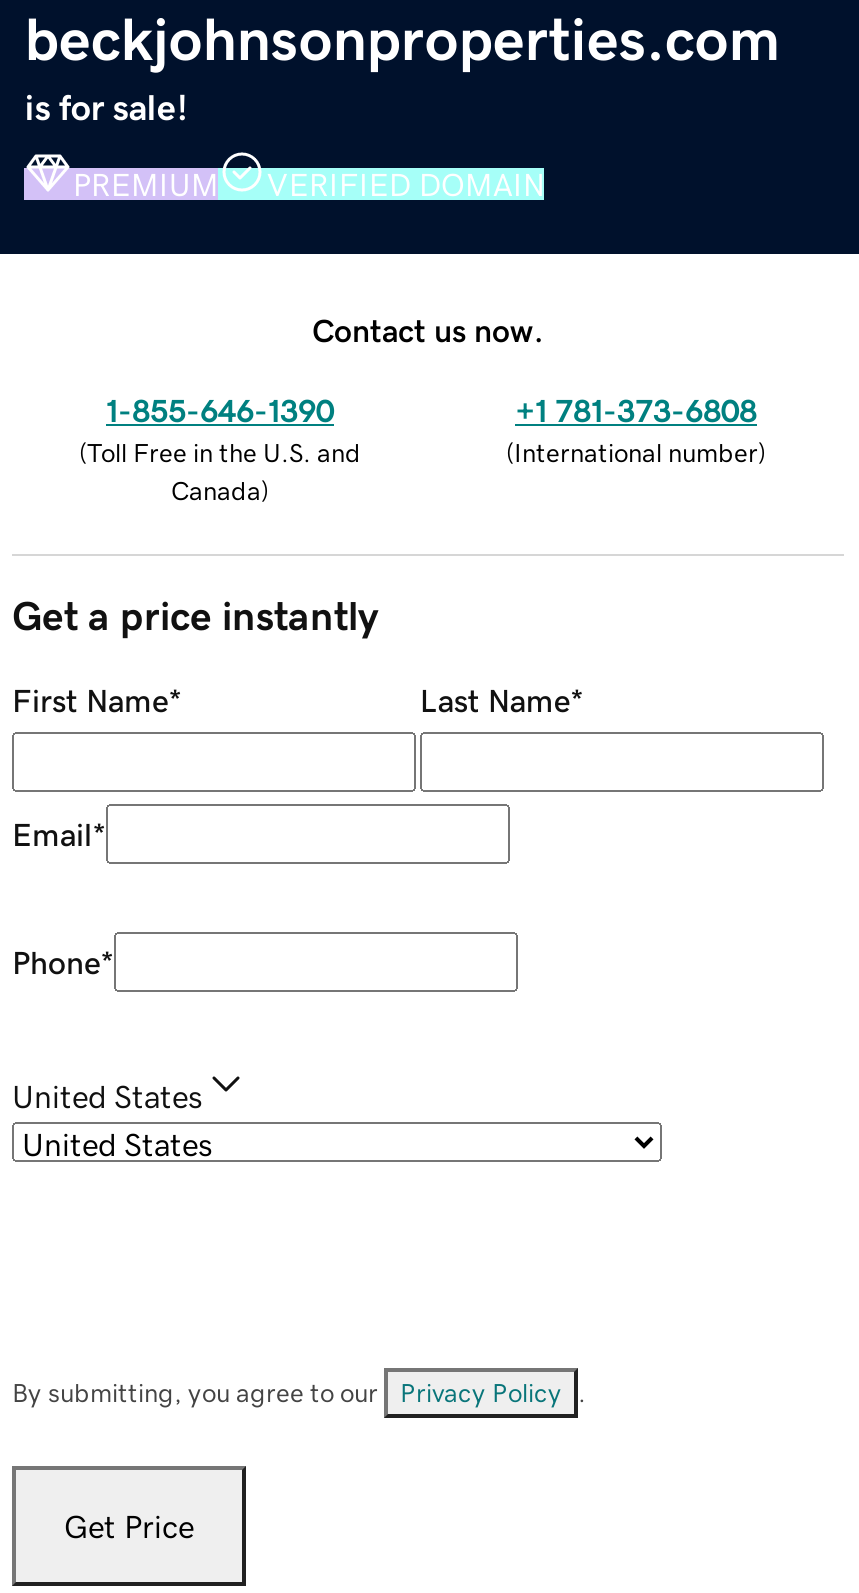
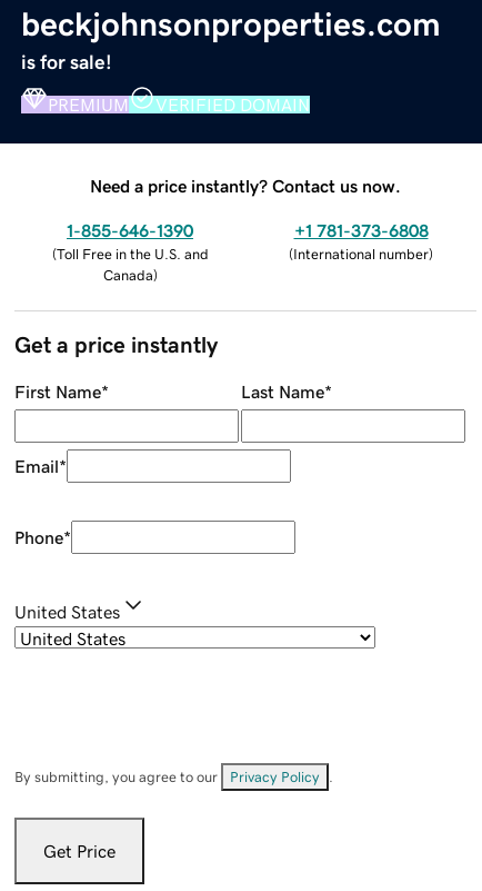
[312,313,544,345] Contact us now. -> [90,176,401,194] Need a price instantly? Contact us now.

